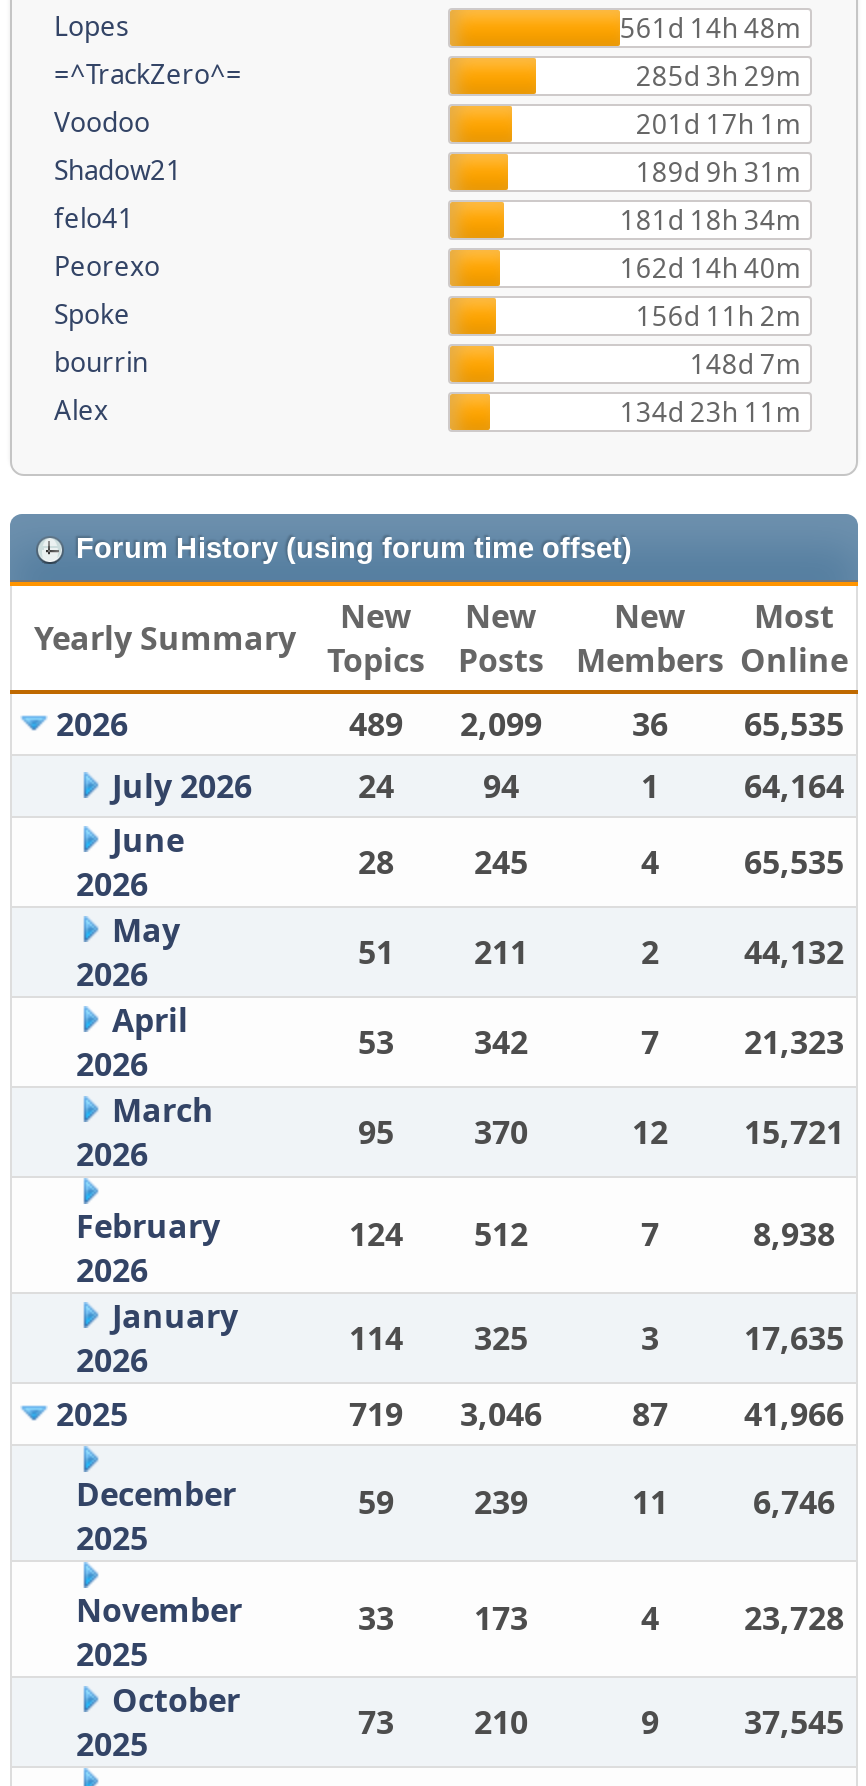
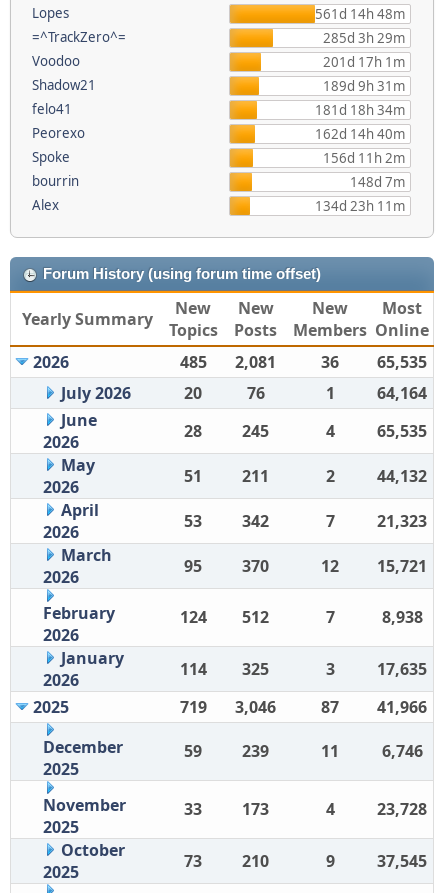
[349,702,403,746] 489 -> [179,351,206,373] 485
[460,702,542,746] 2,099 -> [235,351,276,373] 2,081
[358,764,394,808] 24 -> [184,382,202,404] 20
[483,764,519,808] 94 -> [246,382,264,404] 76

